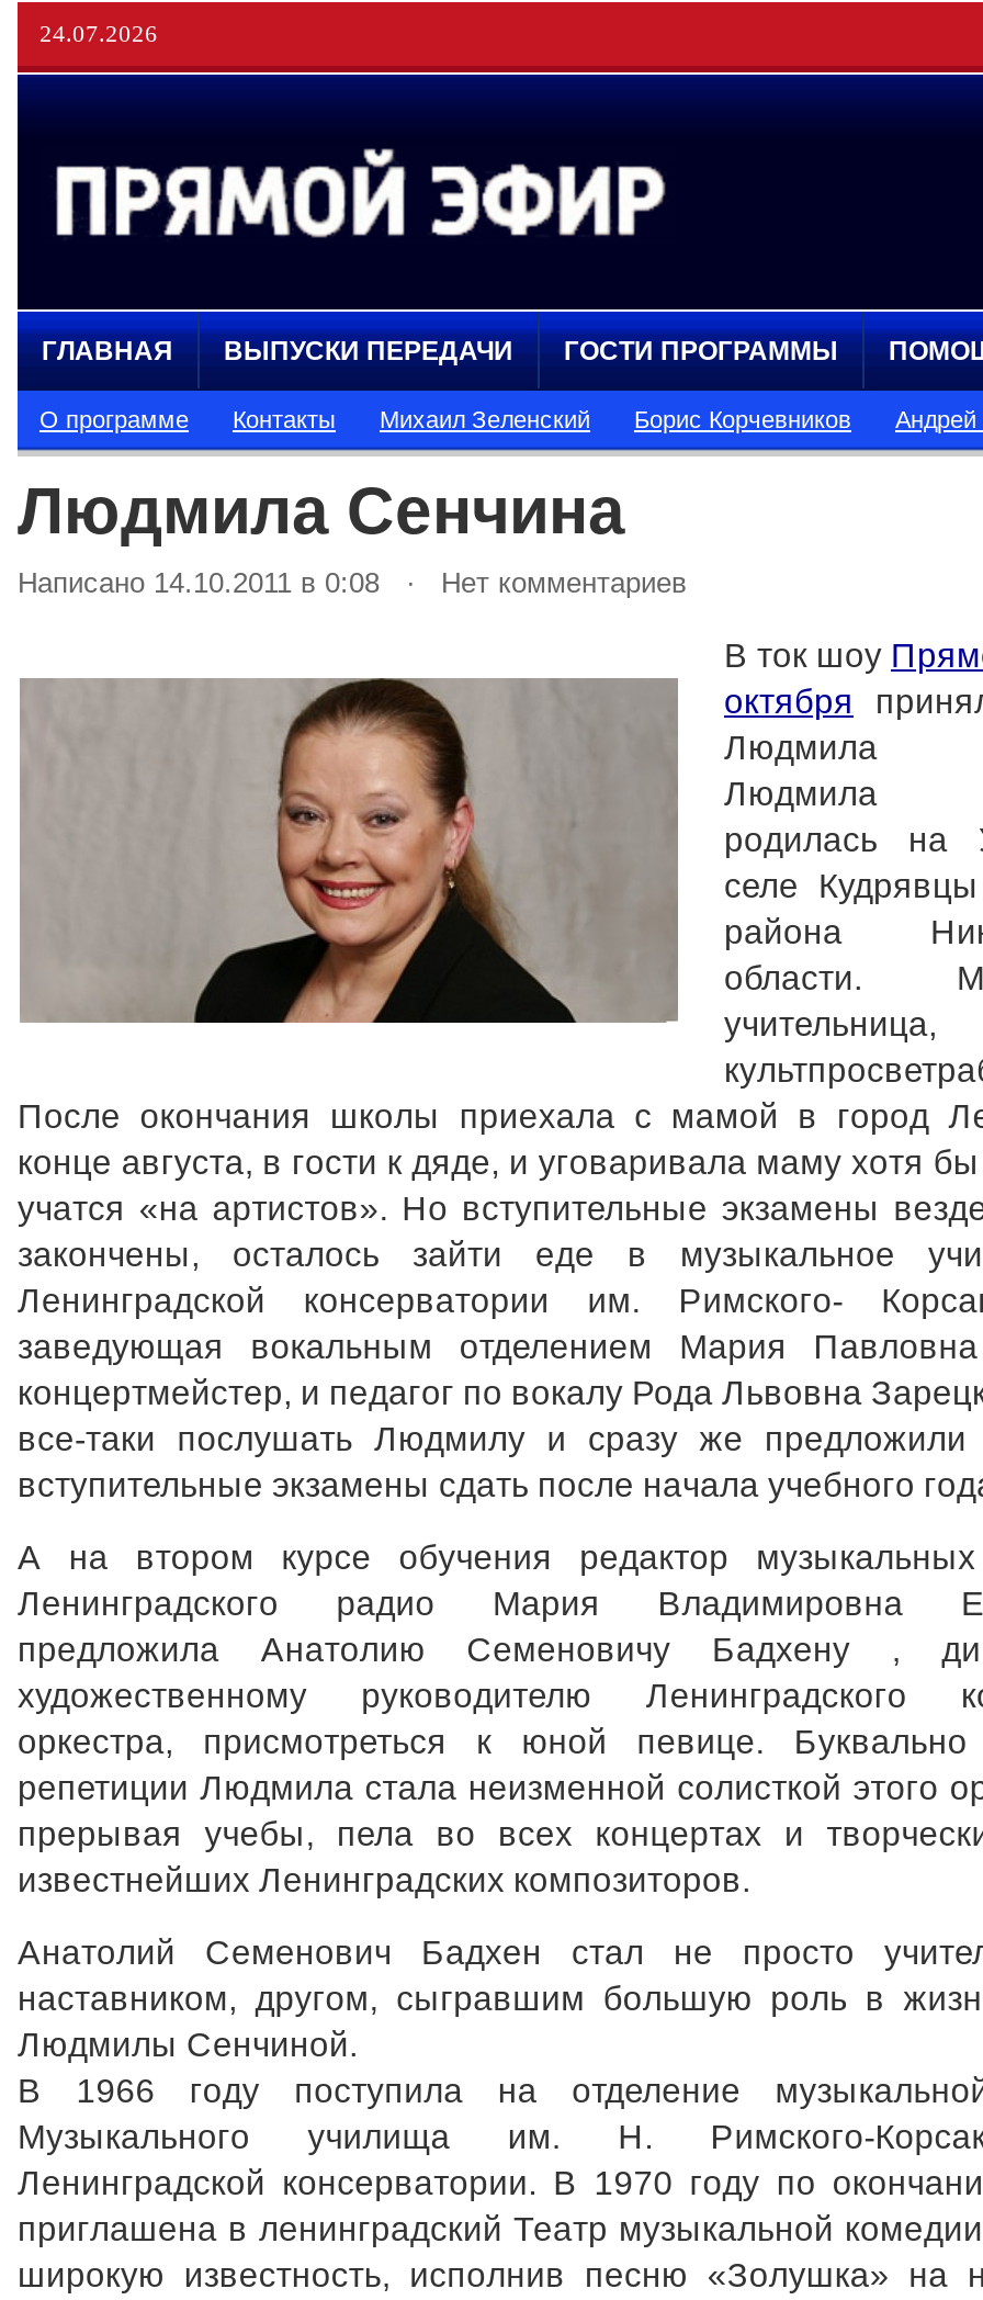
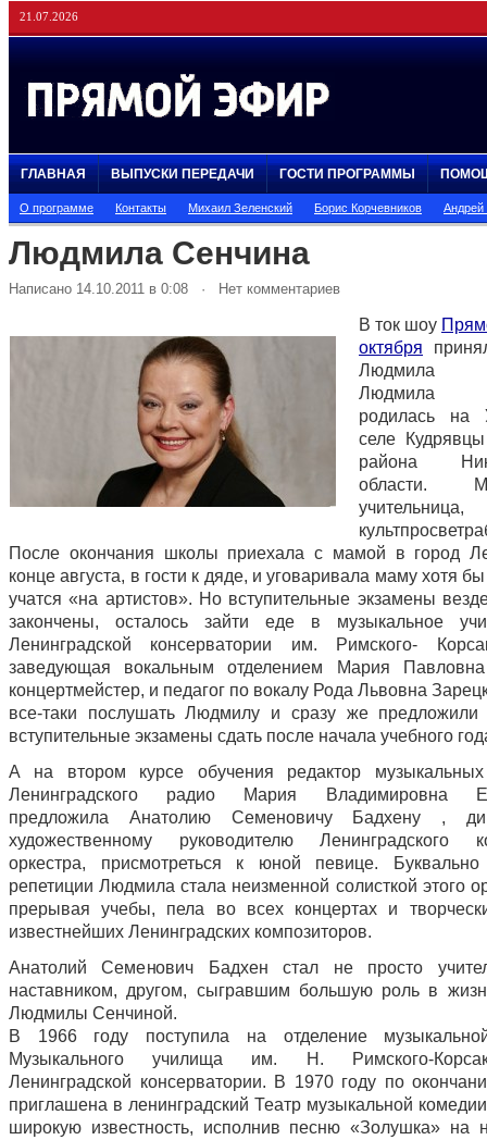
[39,20,158,46] 24.07.2026 -> [20,10,78,23] 21.07.2026

